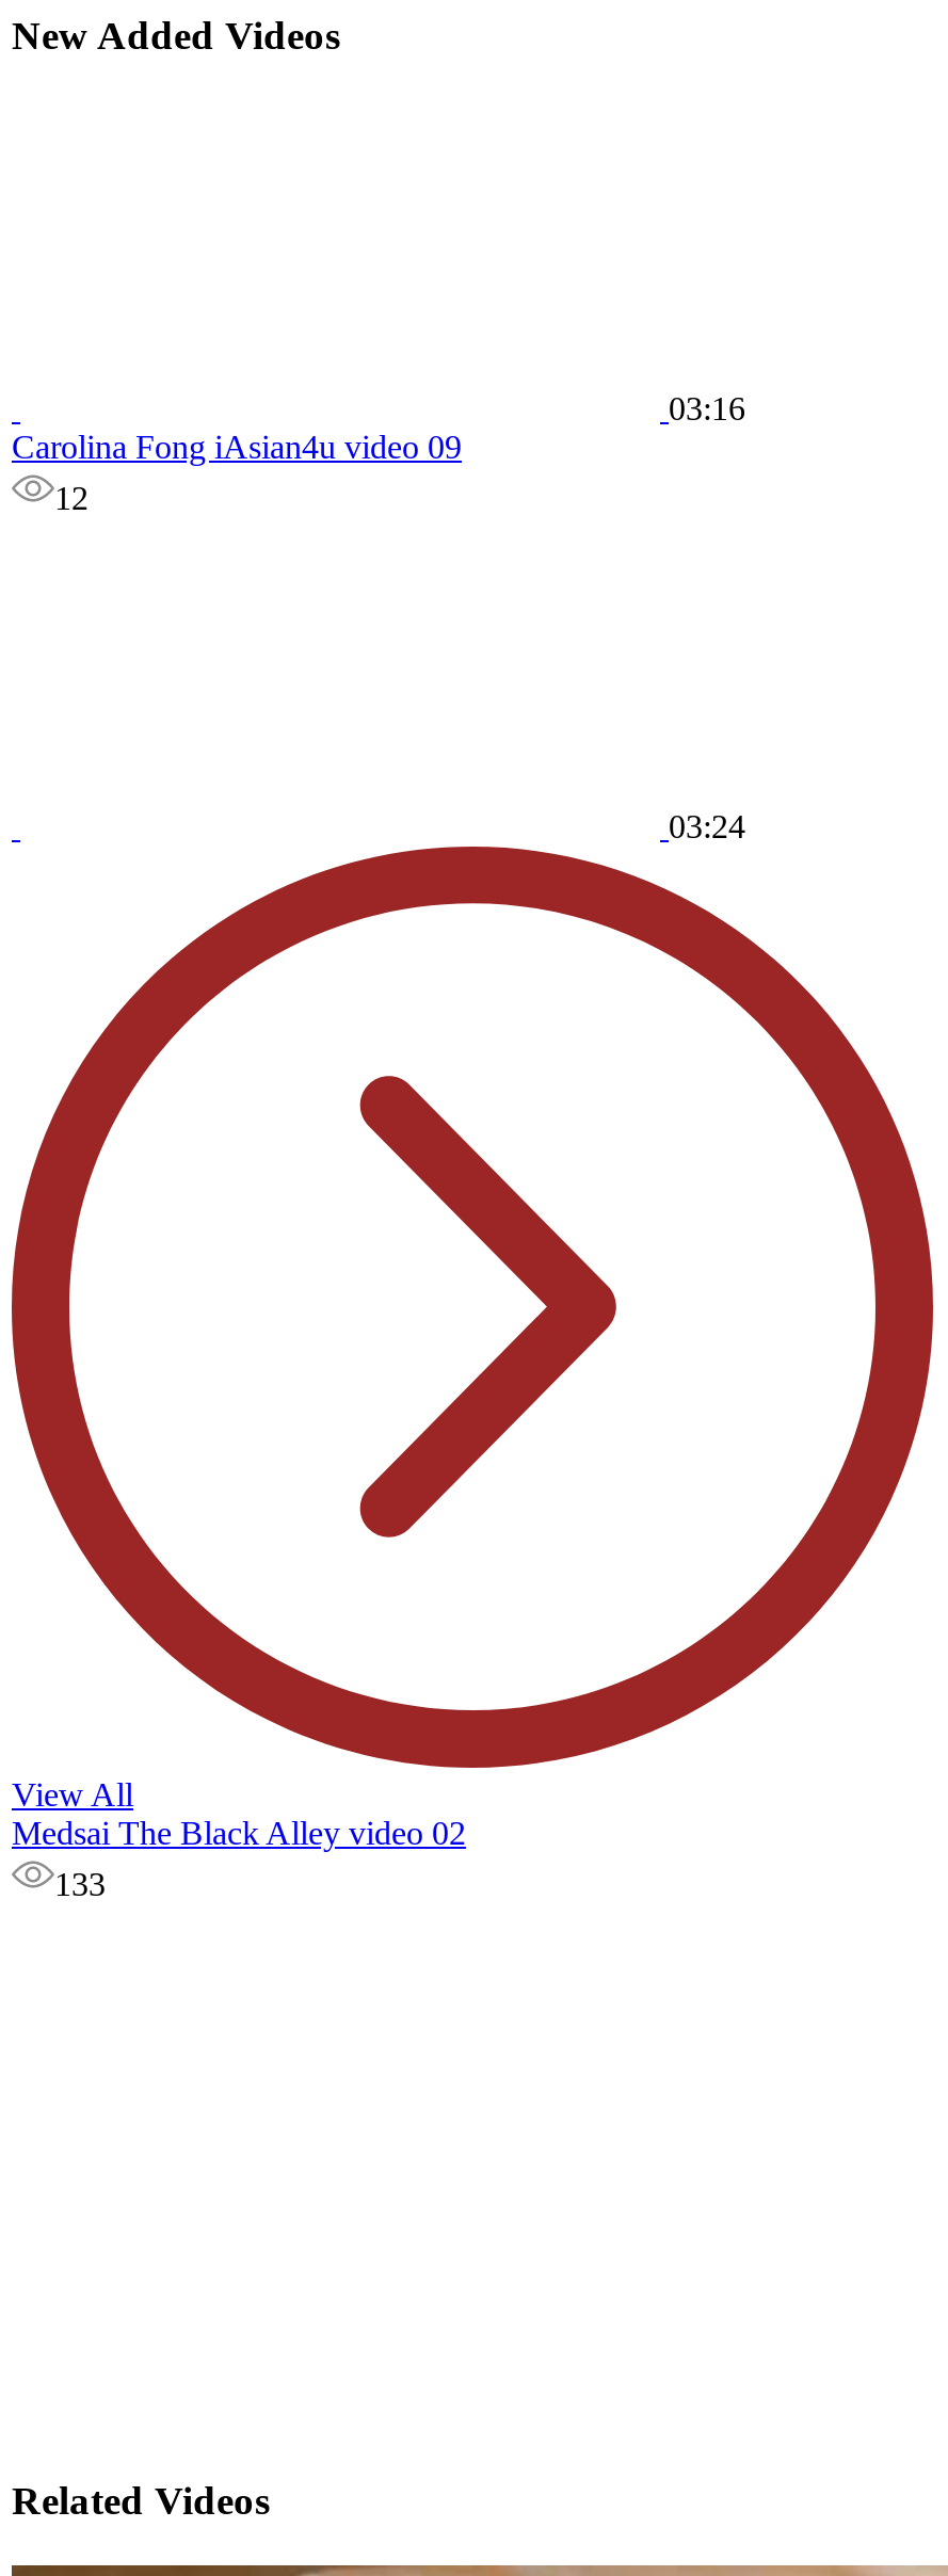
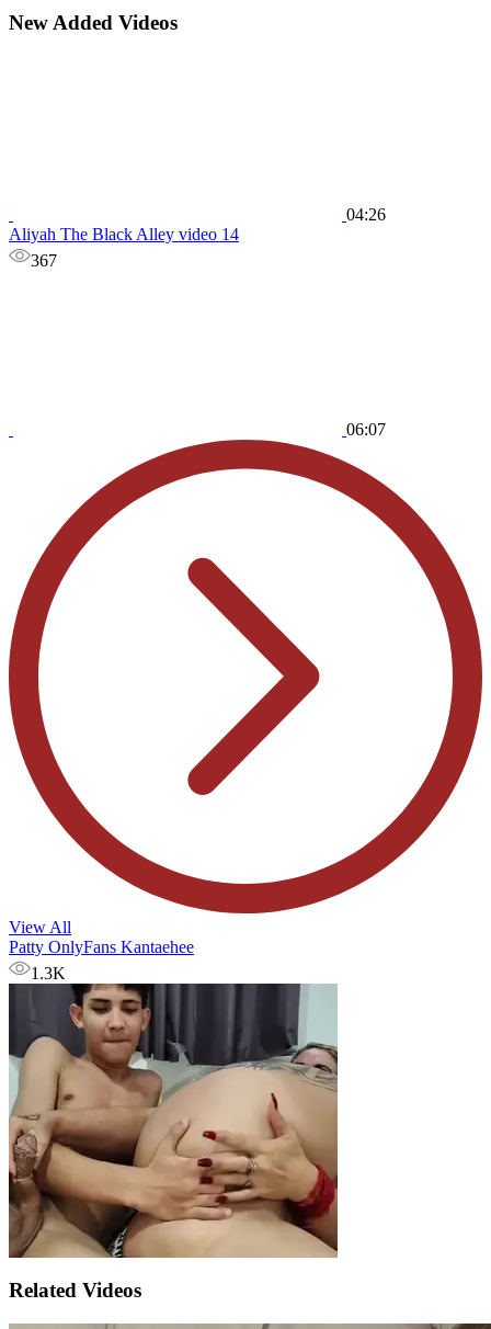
[12,390,745,516] 03:16 | Carolina Fong iAsian4u video 09 | 12 -> [9,205,386,270] 04:26 | Aliyah The Black Alley video 14 | 367
[669,808,745,845] 03:24 -> [346,420,386,439] 06:07
none -> [8,982,339,1259] [image]
[12,1815,466,1902] Medsai The Black Alley video 02 | 133 -> [9,938,194,983] Patty OnlyFans Kantaehee | 1.3K

